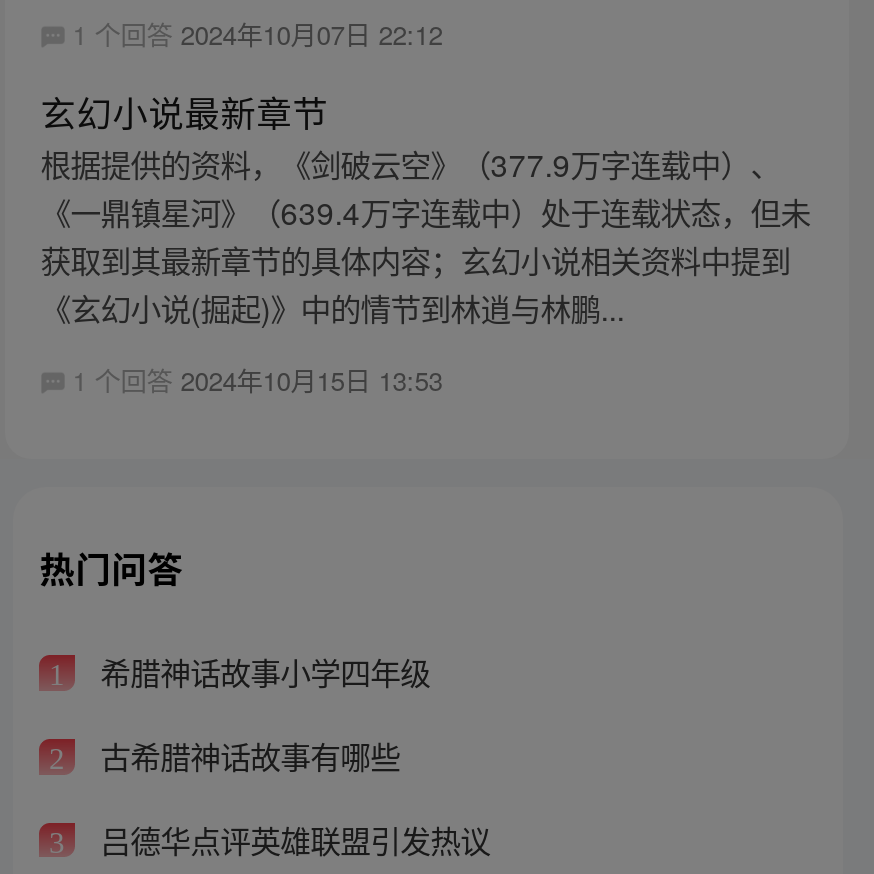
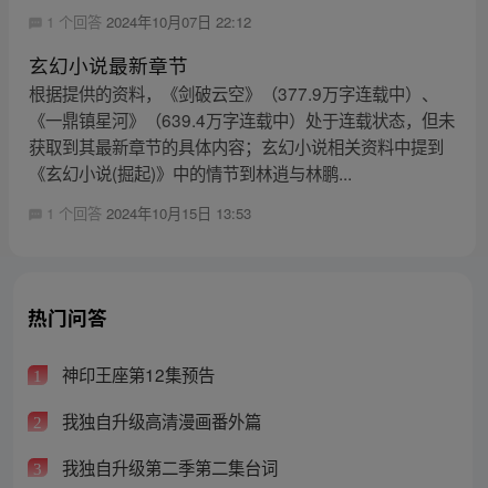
[92,650,430,694] 希腊神话故事小学四年级 -> [57,362,214,387] 神印王座第12集预告
[92,733,400,777] 古希腊神话故事有哪些 -> [57,408,261,433] 我独自升级高清漫画番外篇
[92,816,490,860] 吕德华点评英雄联盟引发热议 -> [57,454,277,479] 我独自升级第二季第二集台词

